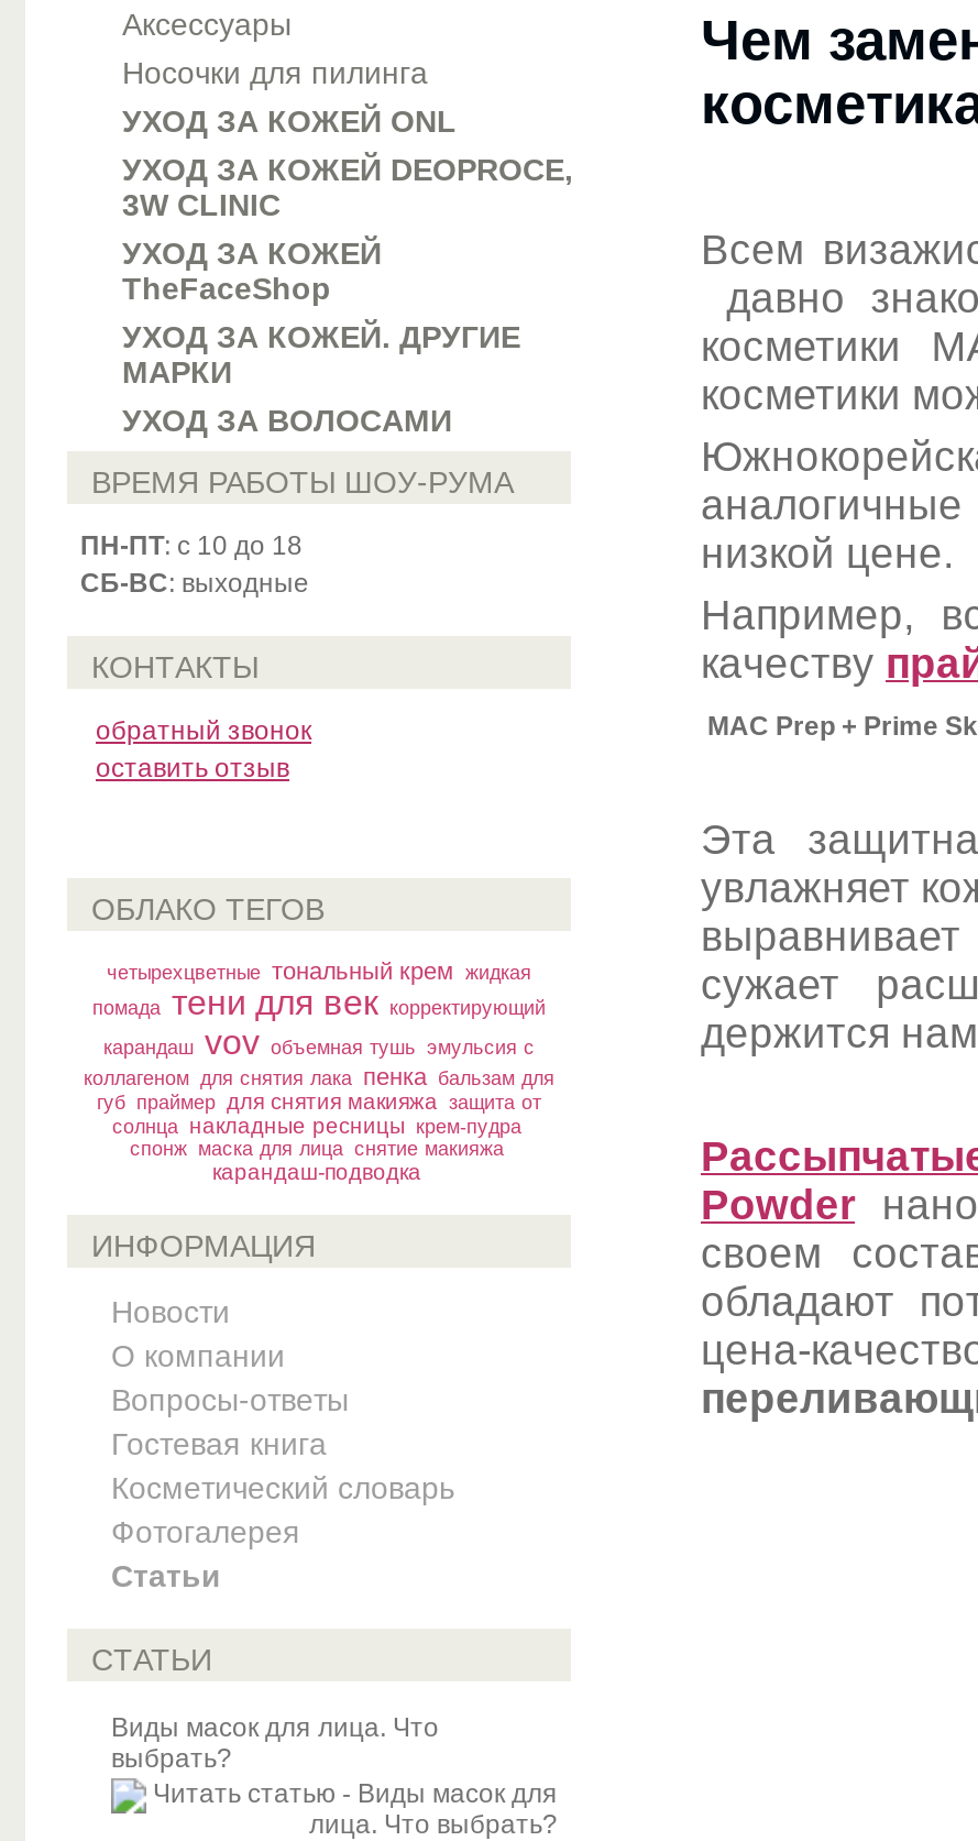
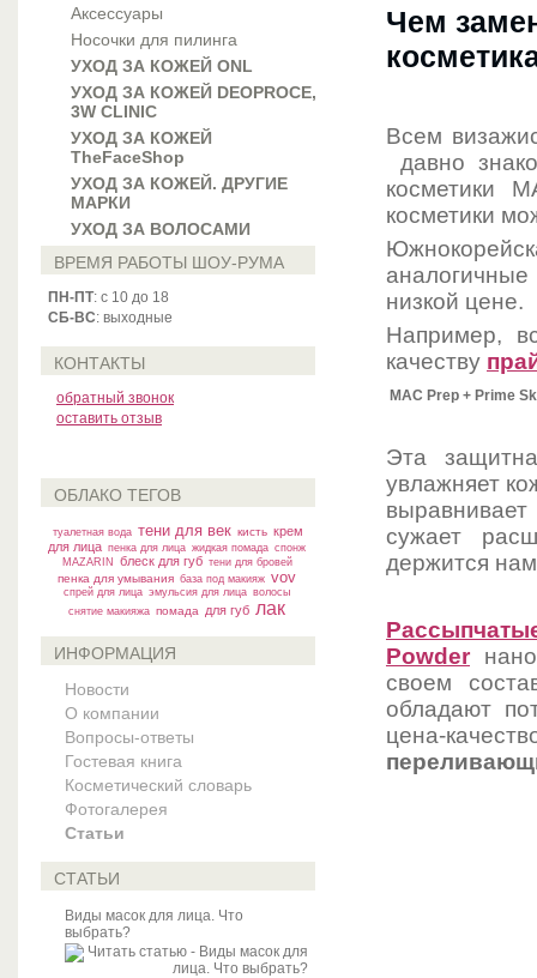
[84,957,554,1184] четырехцветные тональный крем жидкая | помада тени для век корректирующий | карандаш vov объемная тушь эмульсия с | коллагеном для снятия лака пенка бальзам для | губ праймер для снятия макияжа защита от | солнца накладные ресницы крем-пудра | спонж маска для лица снятие макияжа | карандаш-подводка -> [48,521,306,618] туалетная вода тени для век кисть крем | для лица пенка для лица жидкая помада спонж | MAZARIN блеск для губ тени для бровей | пенка для умывания база под макияж vov | спрей для лица эмульсия для лица волосы | снятие макияжа помада для губ лак

